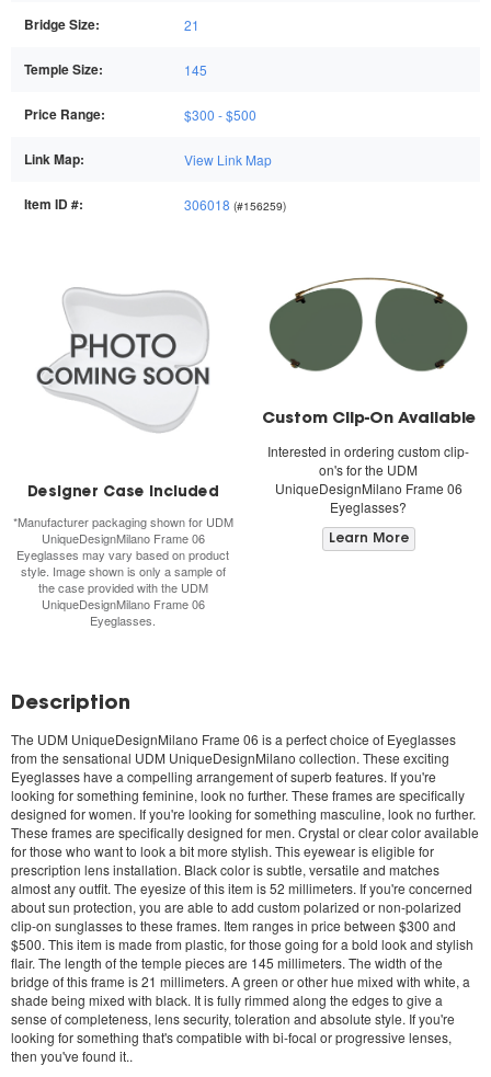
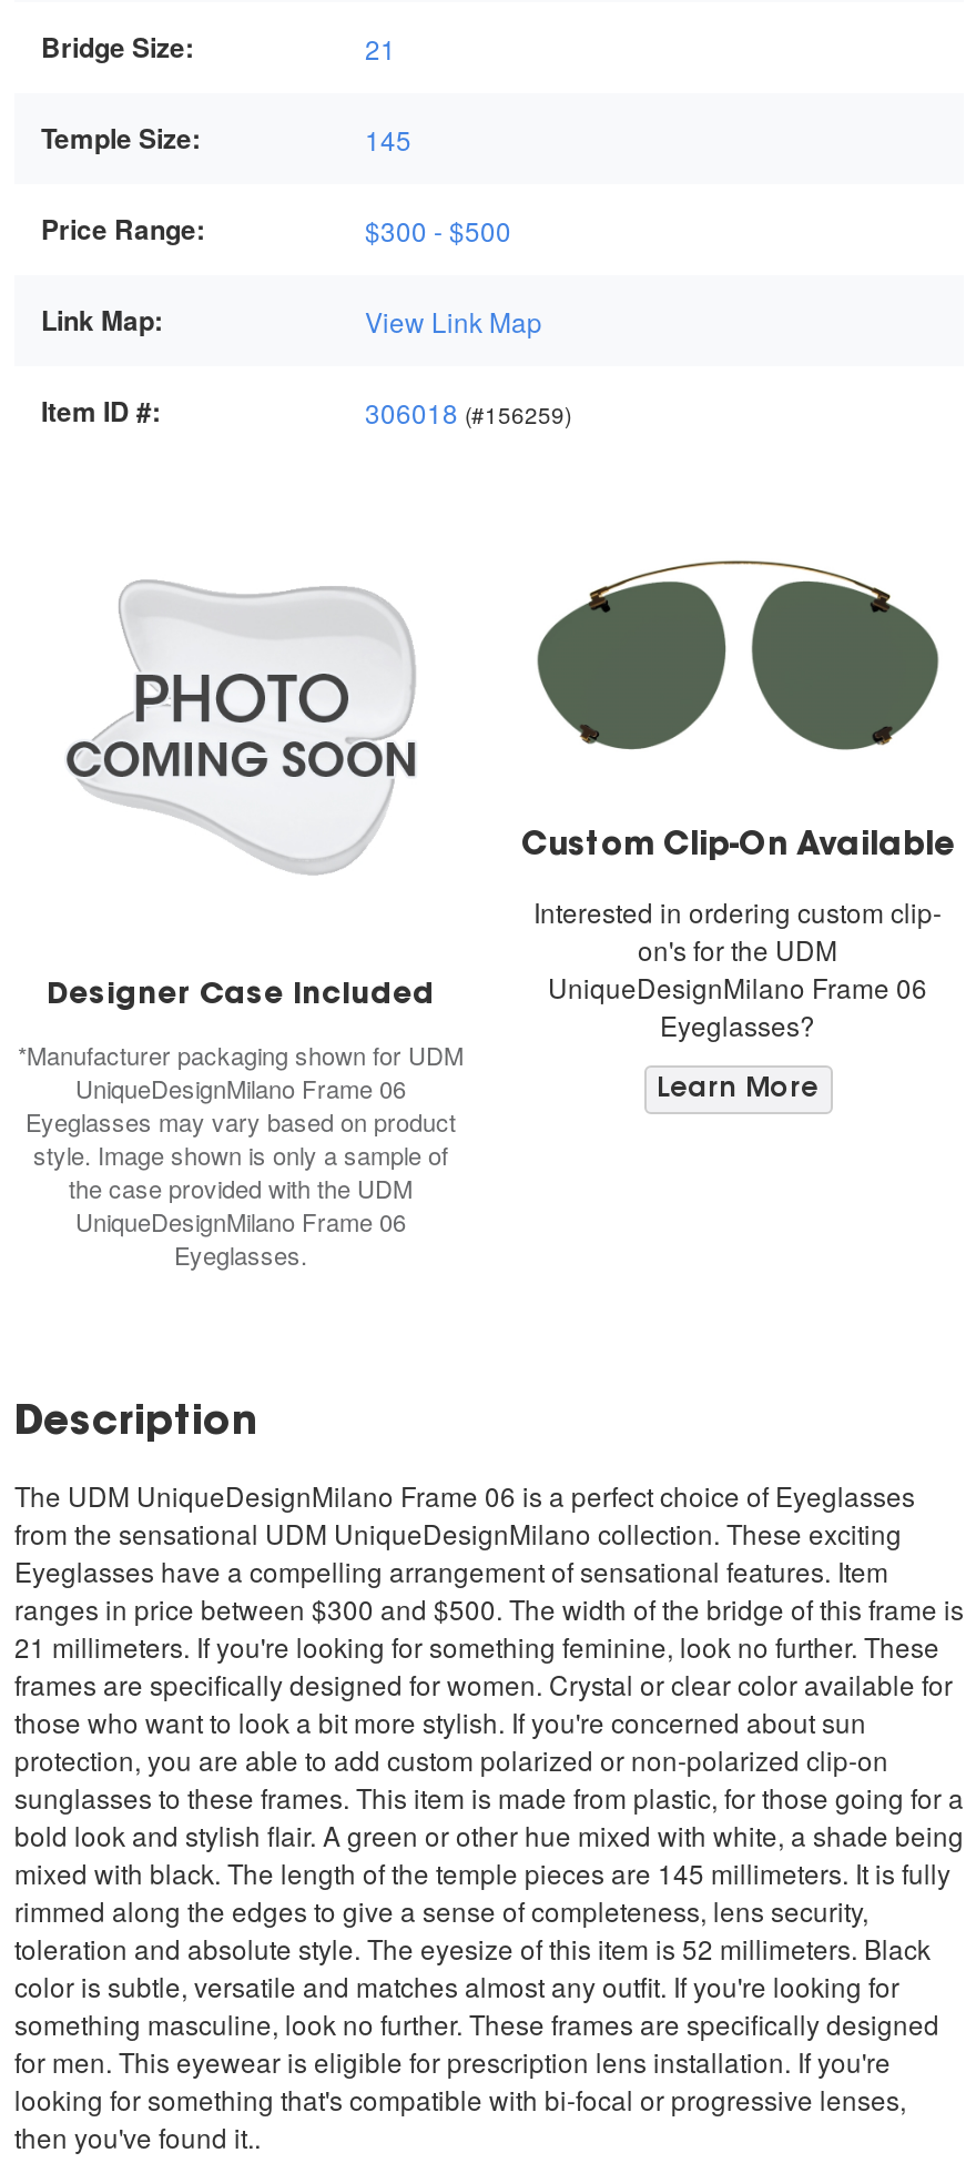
[11,767,479,1028] Eyeglasses have a compelling arrangement of superb features. If you're | looking for something feminine, look no further. These frames are specifically | designed for women. If you're looking for something masculine, look no further. | These frames are specifically designed for men. Crystal or clear color available | for those who want to look a bit more stylish. This eyewear is eligible for | prescription lens installation. Black color is subtle, versatile and matches | almost any outfit. The eyesize of this item is 52 millimeters. If you're concerned | about sun protection, you are able to add custom polarized or non-polarized | clip-on sunglasses to these frames. Item ranges in price between $300 and | $500. This item is made from plastic, for those going for a bold look and stylish | flair. The length of the temple pieces are 145 millimeters. The width of the | bridge of this frame is 21 millimeters. A green or other hue mixed with white, a | shade being mixed with black. It is fully rimmed along the edges to give a | sense of completeness, lens security, toleration and absolute style. If you're -> [14,1552,964,2080] Eyeglasses have a compelling arrangement of sensational features. Item | ranges in price between $300 and $500. The width of the bridge of this frame is | 21 millimeters. If you're looking for something feminine, look no further. These | frames are specifically designed for women. Crystal or clear color available for | those who want to look a bit more stylish. If you're concerned about sun | protection, you are able to add custom polarized or non-polarized clip-on | sunglasses to these frames. This item is made from plastic, for those going for a | bold look and stylish flair. A green or other hue mixed with white, a shade being | mixed with black. The length of the temple pieces are 145 millimeters. It is fully | rimmed along the edges to give a sense of completeness, lens security, | toleration and absolute style. The eyesize of this item is 52 millimeters. Black | color is subtle, versatile and matches almost any outfit. If you're looking for | something masculine, look no further. These frames are specifically designed | for men. This eyewear is eligible for prescription lens installation. If you're

